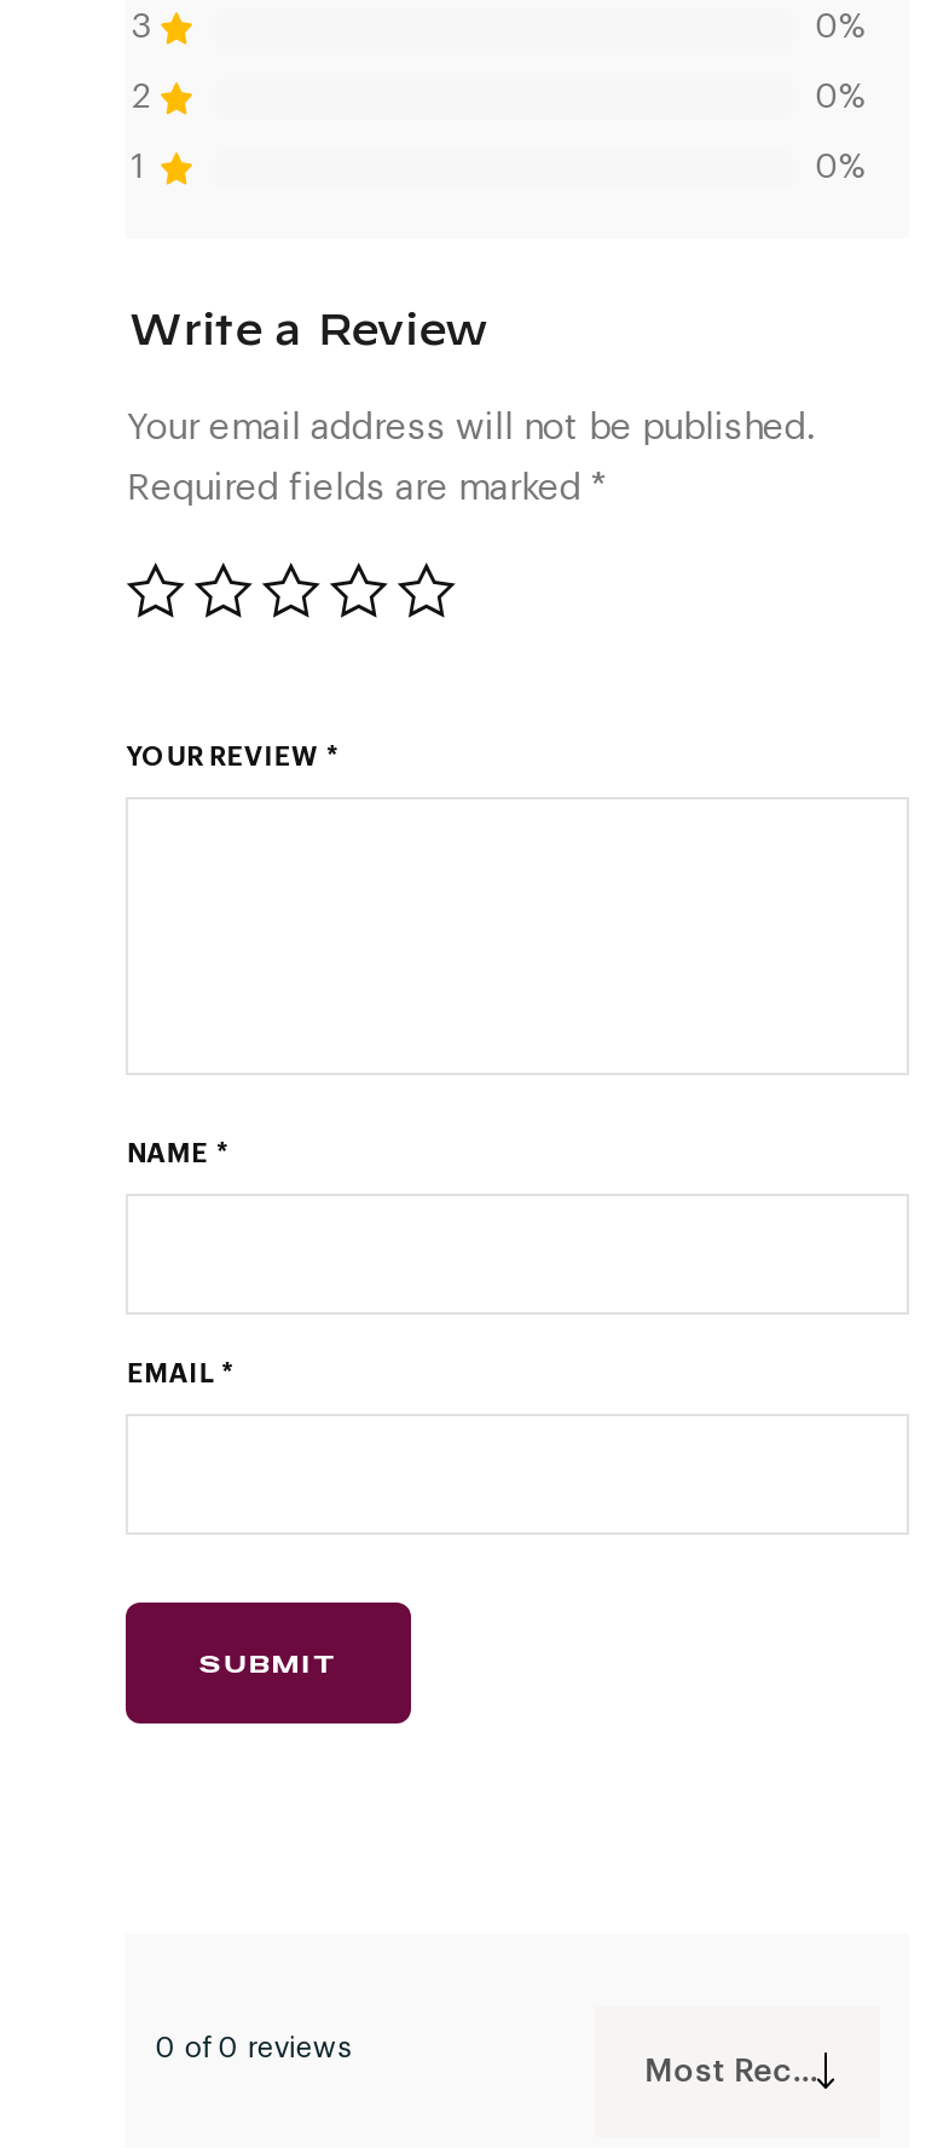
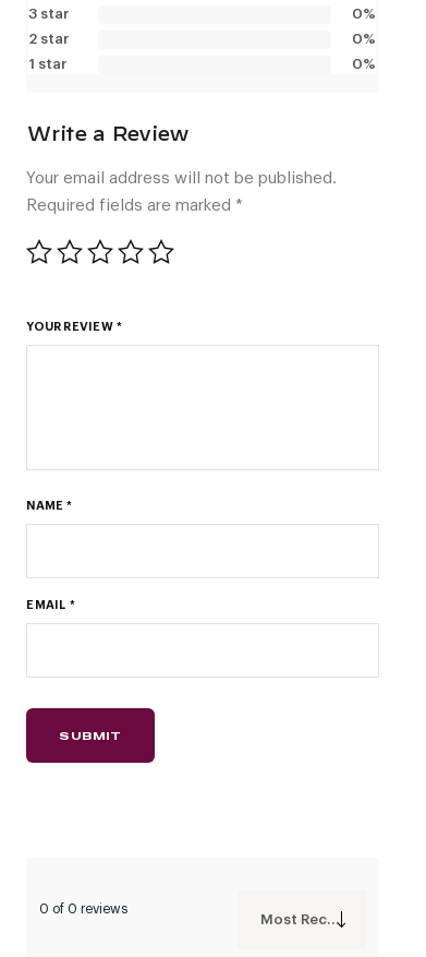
[131,11,151,45] 3 -> [29,7,69,21] 3 star
[131,81,153,115] 2 -> [29,32,69,46] 2 star
[131,151,146,185] 1 -> [29,57,67,71] 1 star

